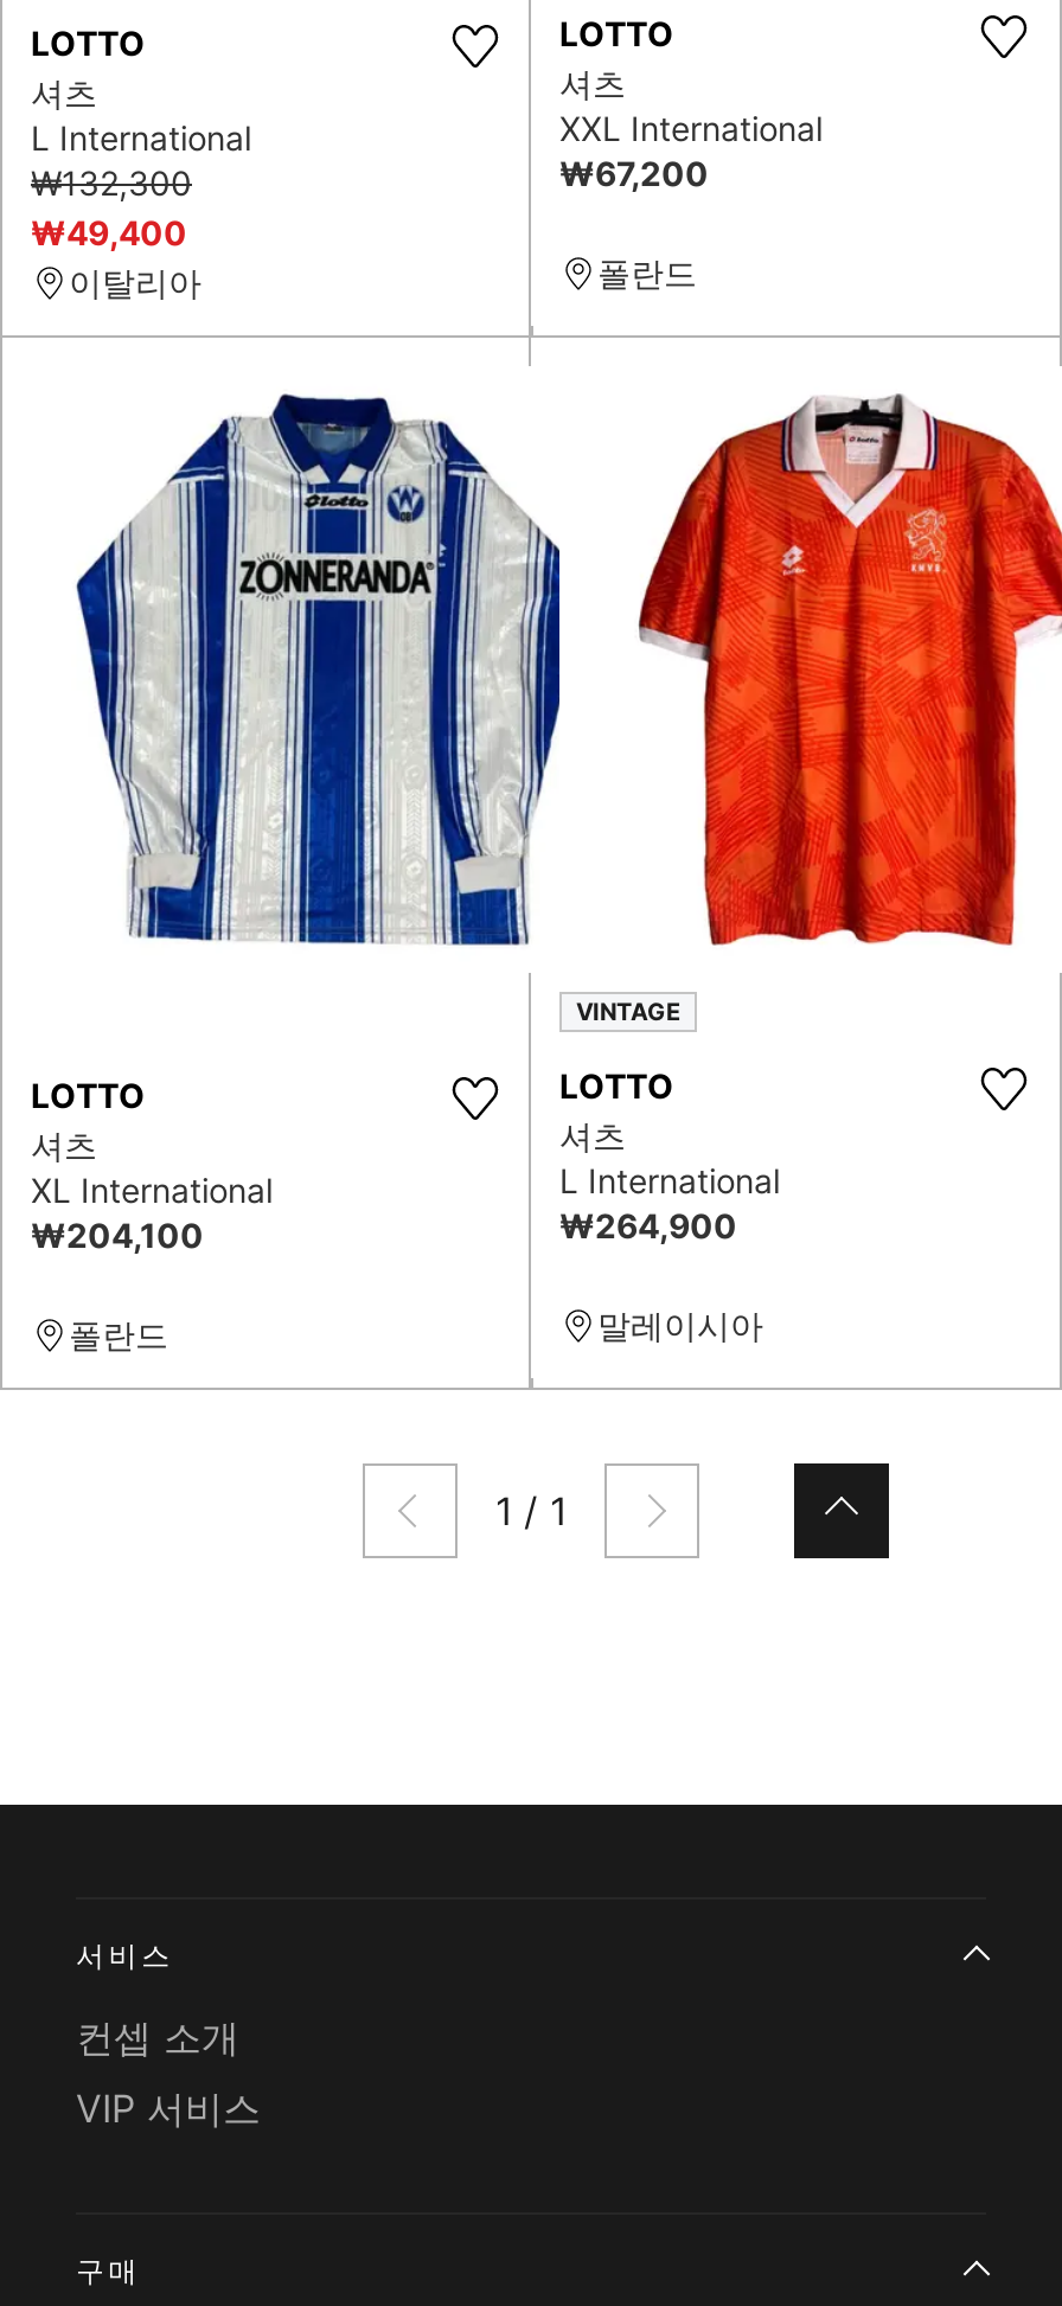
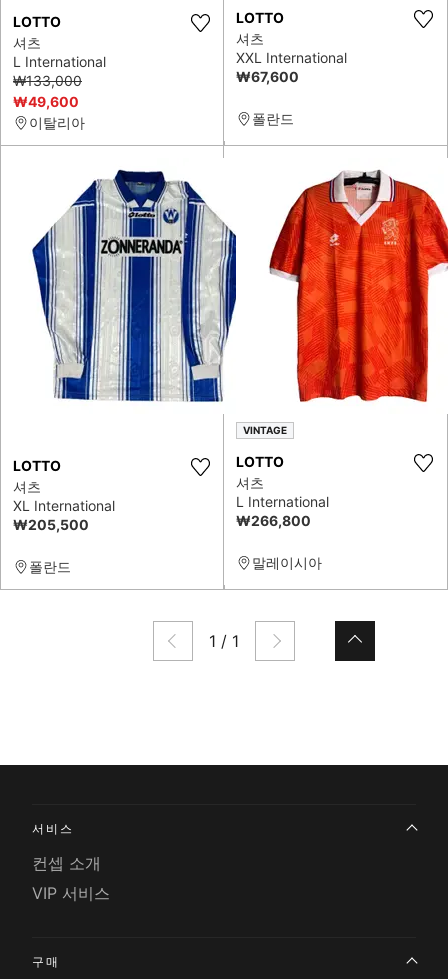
[31,163,192,203] ₩132,300 -> [13,72,82,89] ₩133,000
[559,153,709,194] ₩67,200 -> [236,68,299,85] ₩67,600
[31,213,187,253] ₩49,400 -> [13,93,79,110] ₩49,600
[31,1215,204,1256] ₩204,100 -> [13,516,89,533] ₩205,500
[559,1206,737,1246] ₩264,900 -> [236,512,311,529] ₩266,800

